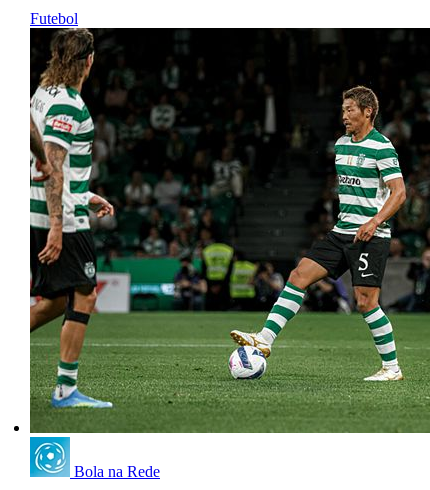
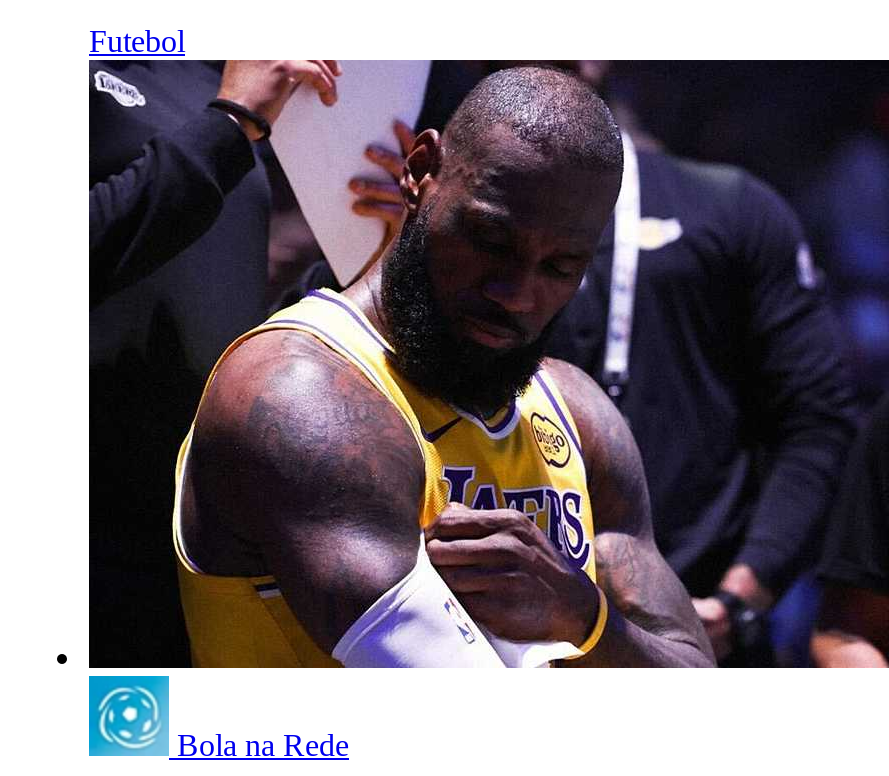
[29,27,427,434] [image] -> [87,58,883,670] [image]

